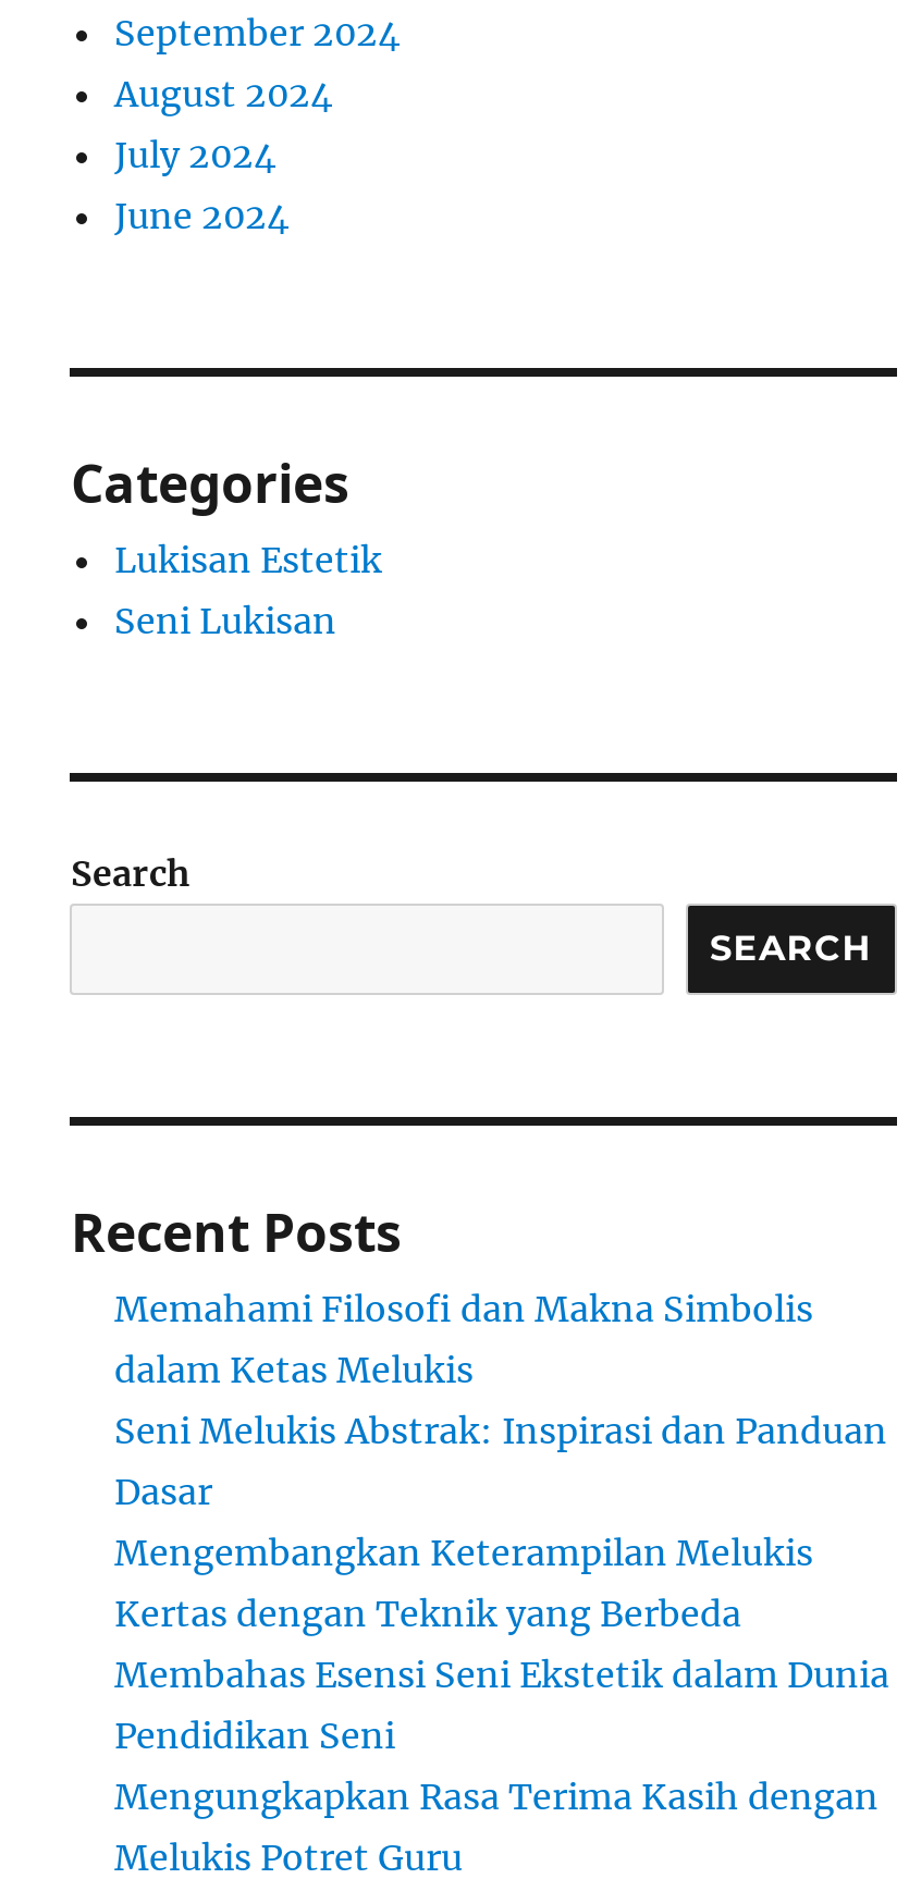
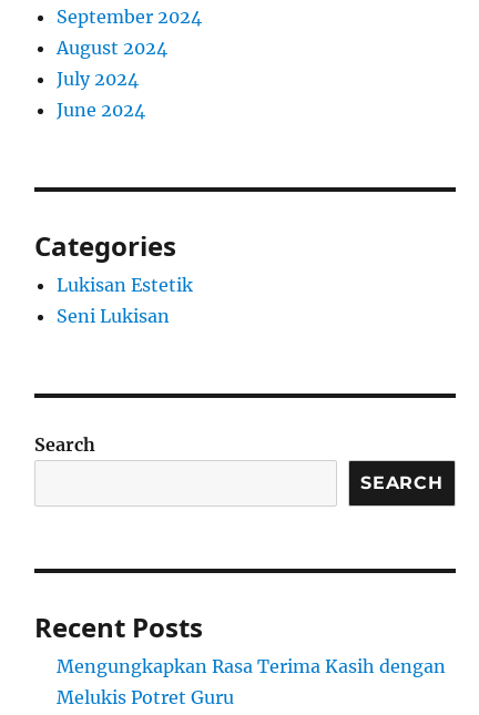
[114,1287,889,1757] Memahami Filosofi dan Makna Simbolis | dalam Ketas Melukis | Seni Melukis Abstrak: Inspirasi dan Panduan | Dasar | Mengembangkan Keterampilan Melukis | Kertas dengan Teknik yang Berbeda | Membahas Esensi Seni Ekstetik dalam Dunia | Pendidikan Seni -> none

